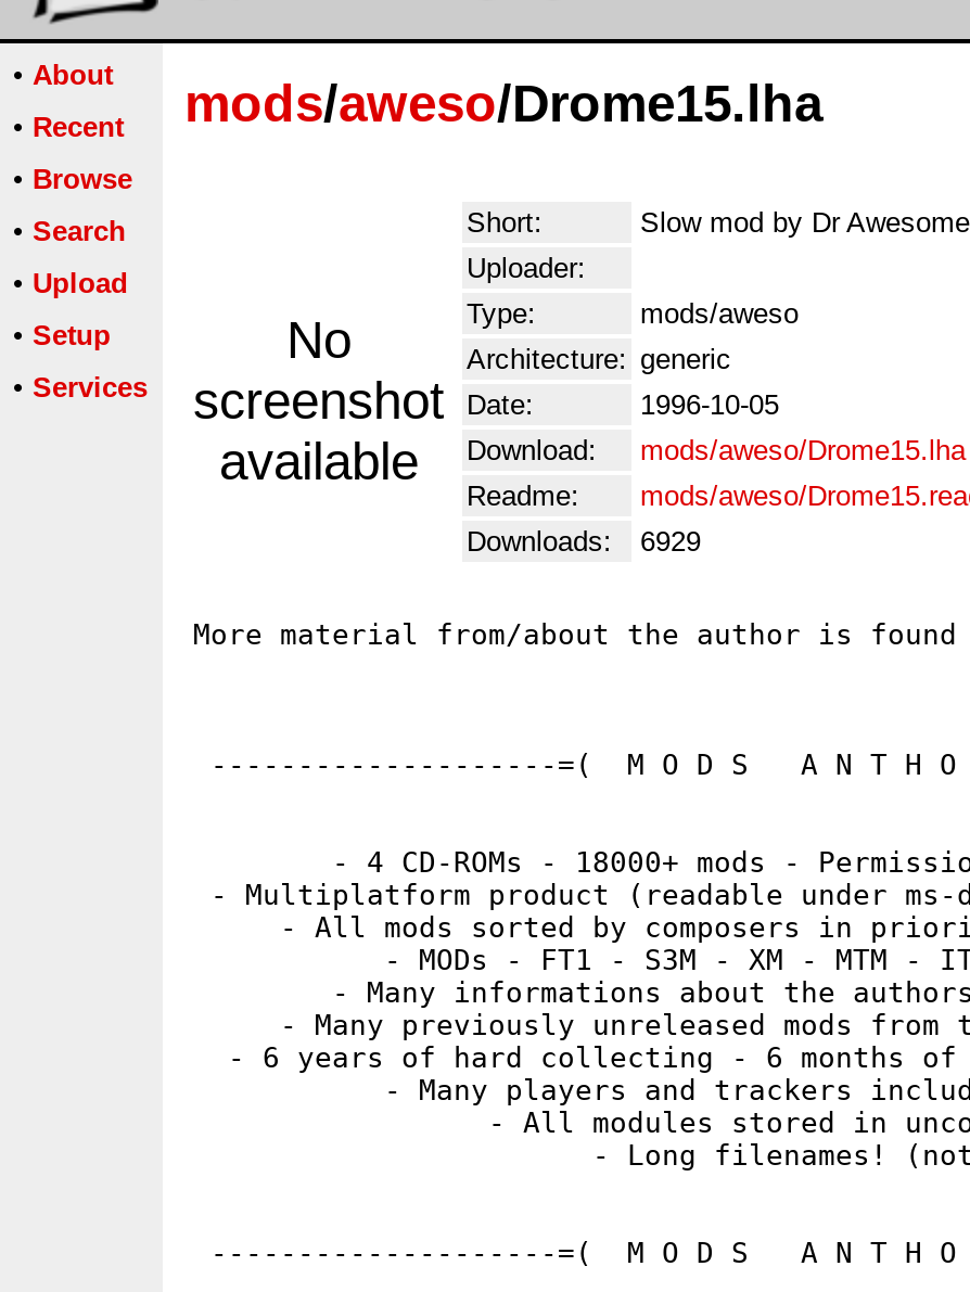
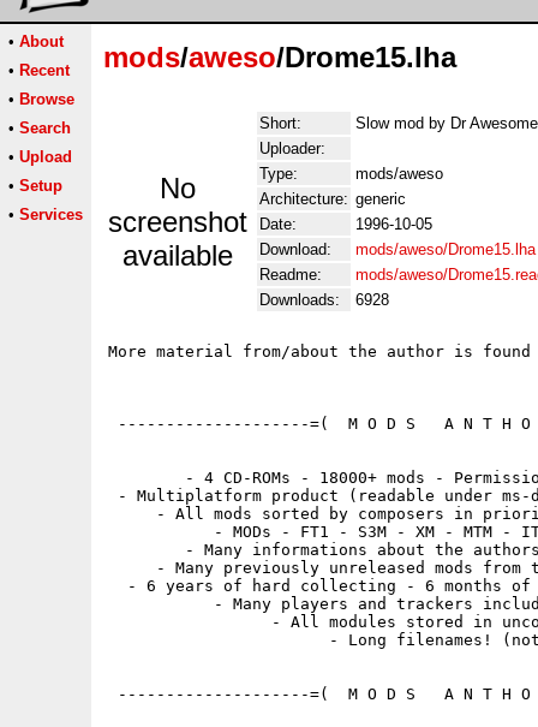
[467,525,701,558] Downloads: 6929 -> [259,291,389,309] Downloads: 6928

